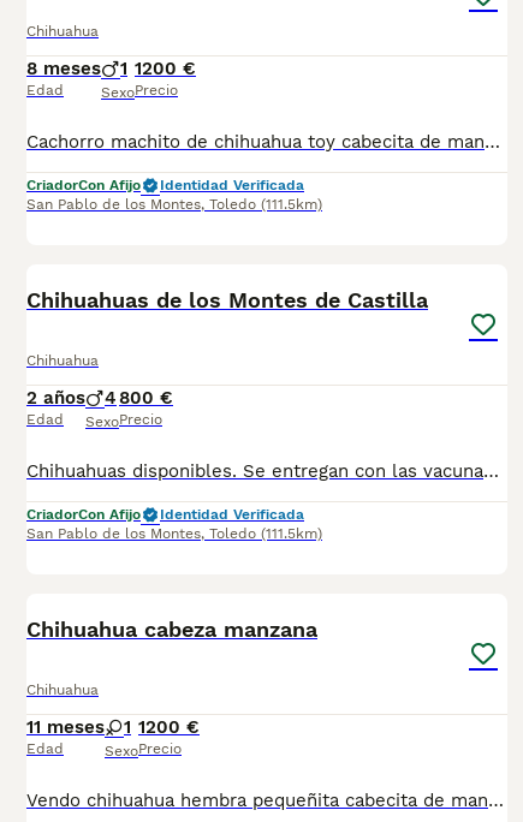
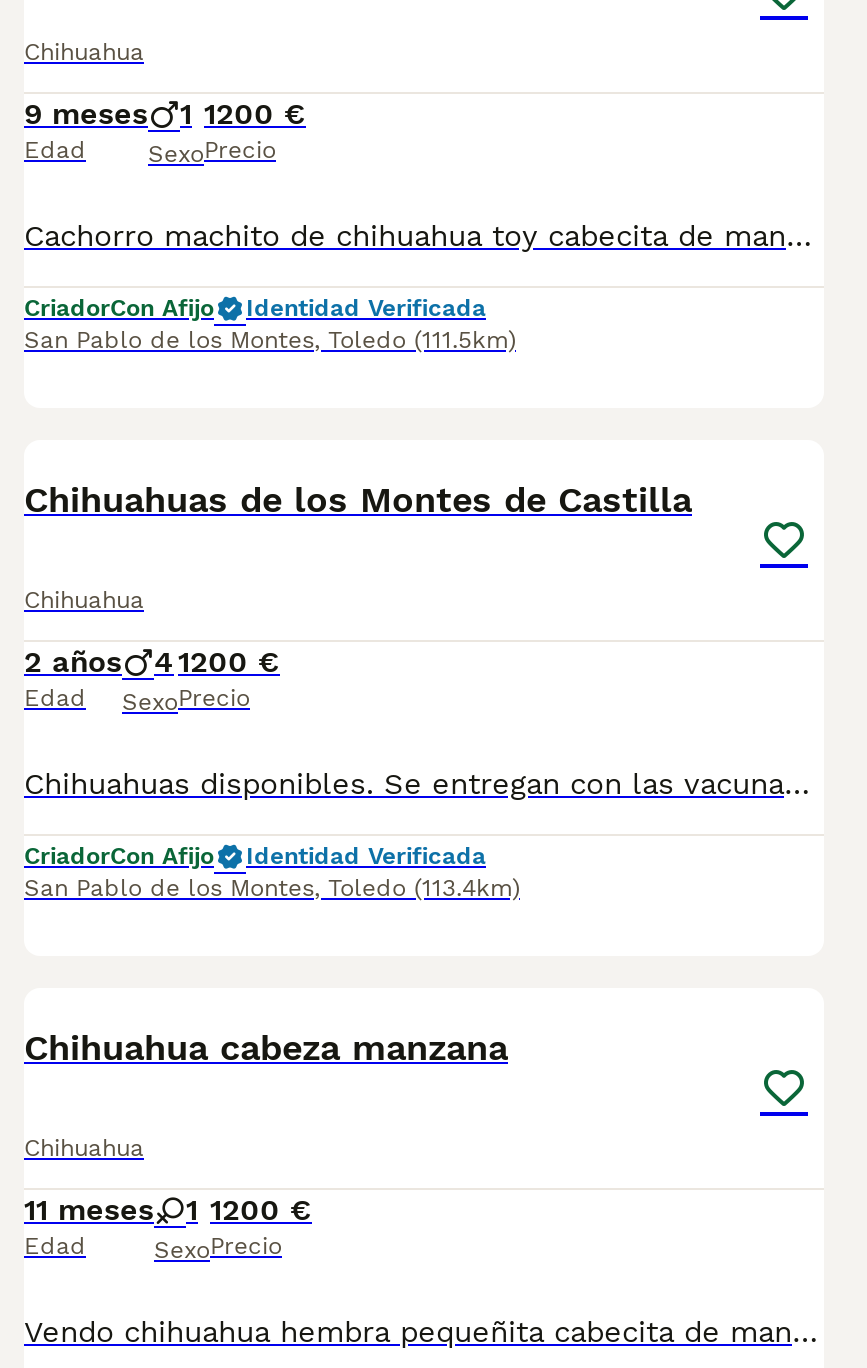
[26,58,196,79] 8 meses 1 1200 € -> [24,96,306,132] 9 meses 1 1200 €
[26,387,173,409] 2 años 4 800 € -> [24,644,280,680] 2 años 4 1200 €
[26,525,322,542] San Pablo de los Montes, Toledo (111.5km) -> [24,874,520,902] San Pablo de los Montes, Toledo (113.4km)

